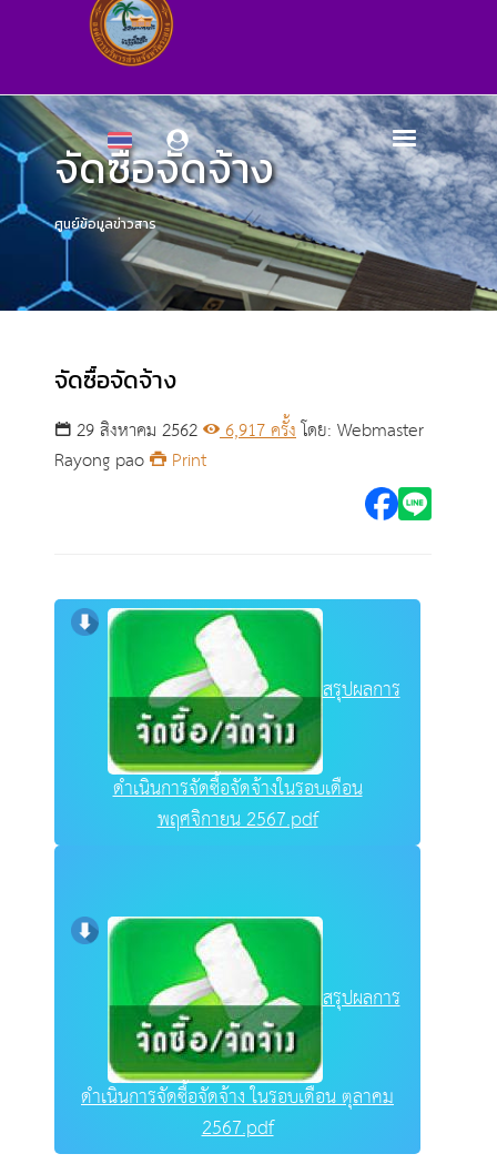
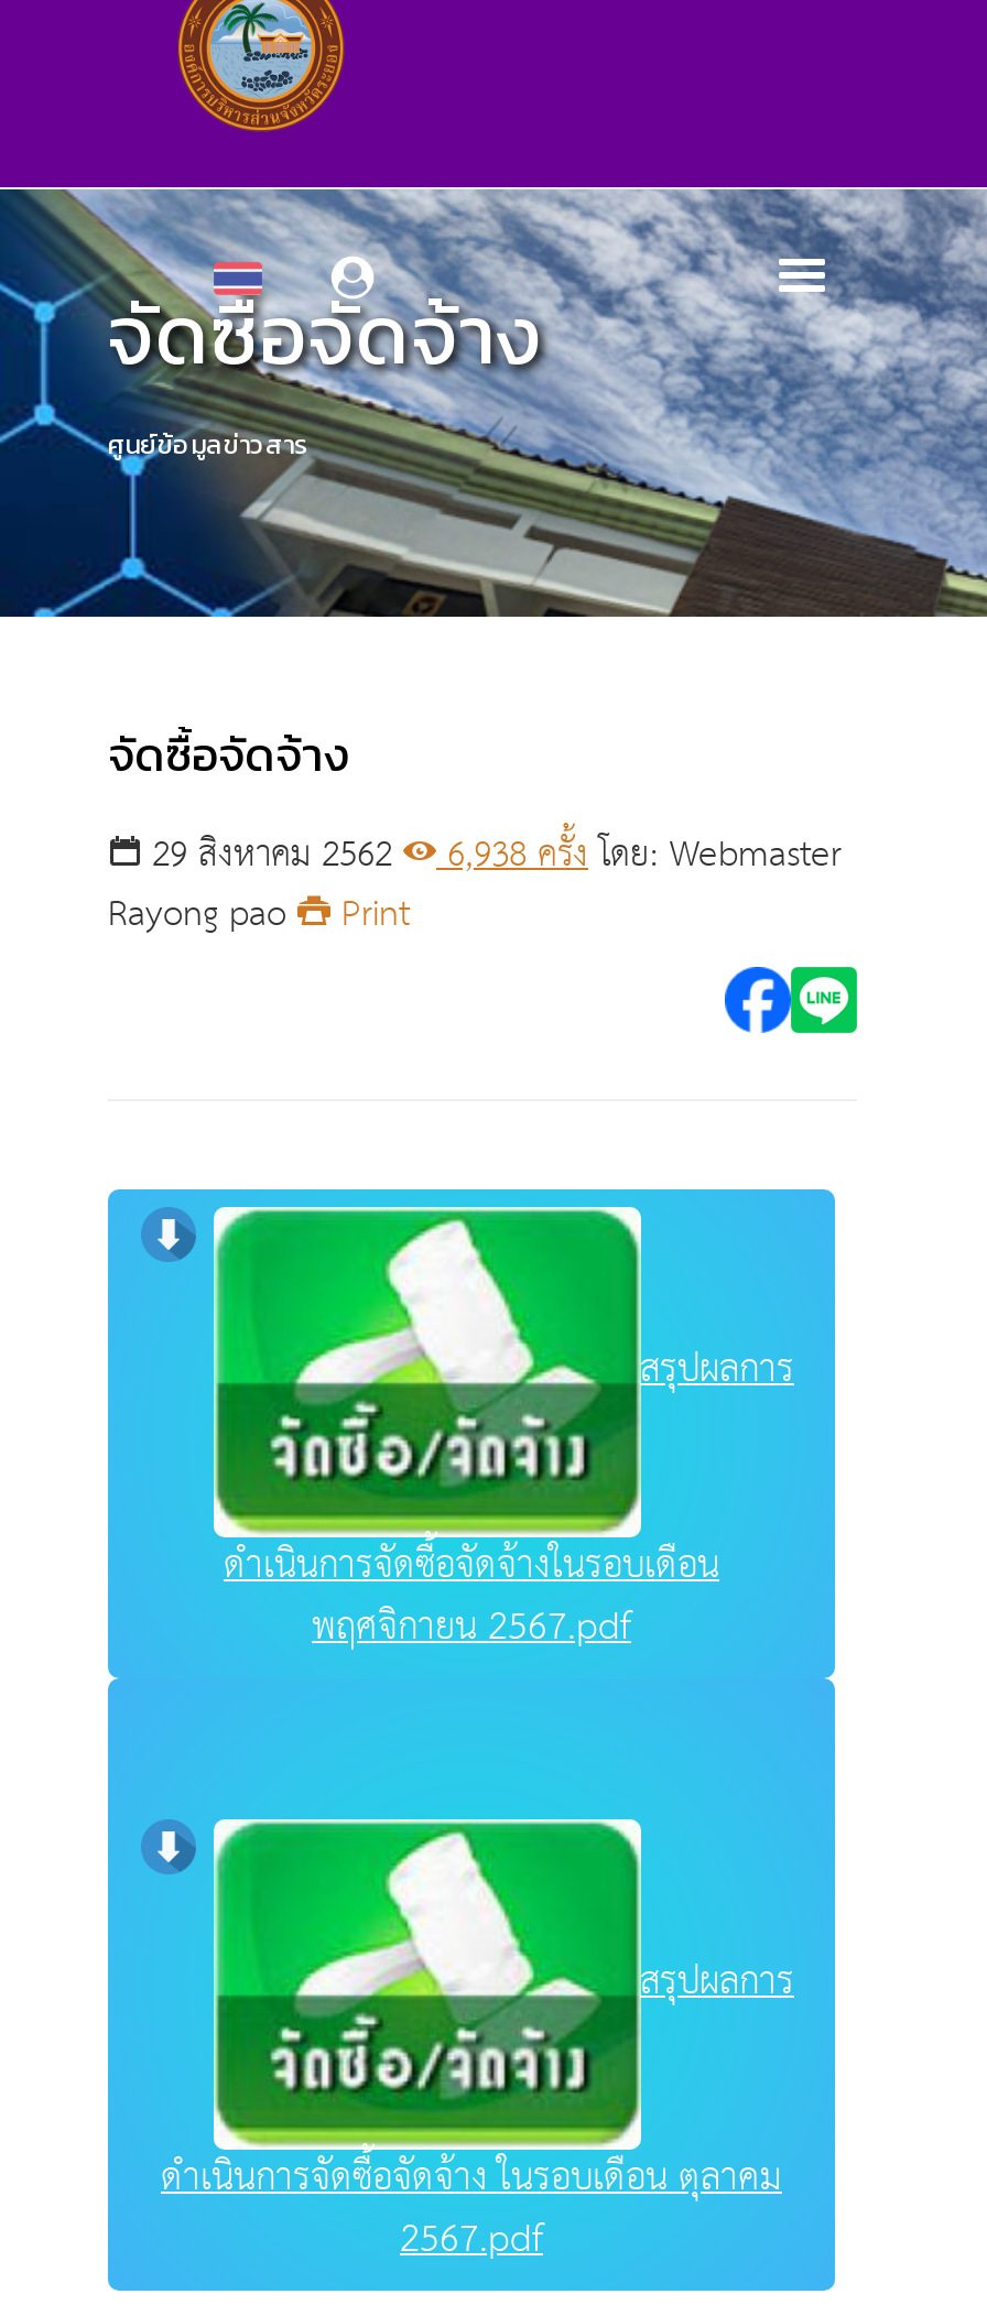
[71,415,424,447] 29 สิงหาคม 2562 6,917 ครั้งโดย: Webmaster -> [141,824,842,888] 29 สิงหาคม 2562 6,938 ครั้งโดย: Webmaster

